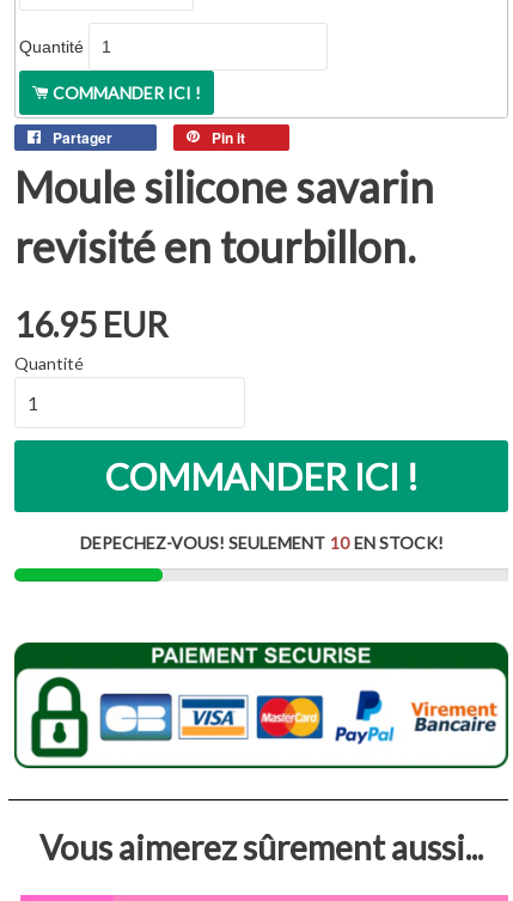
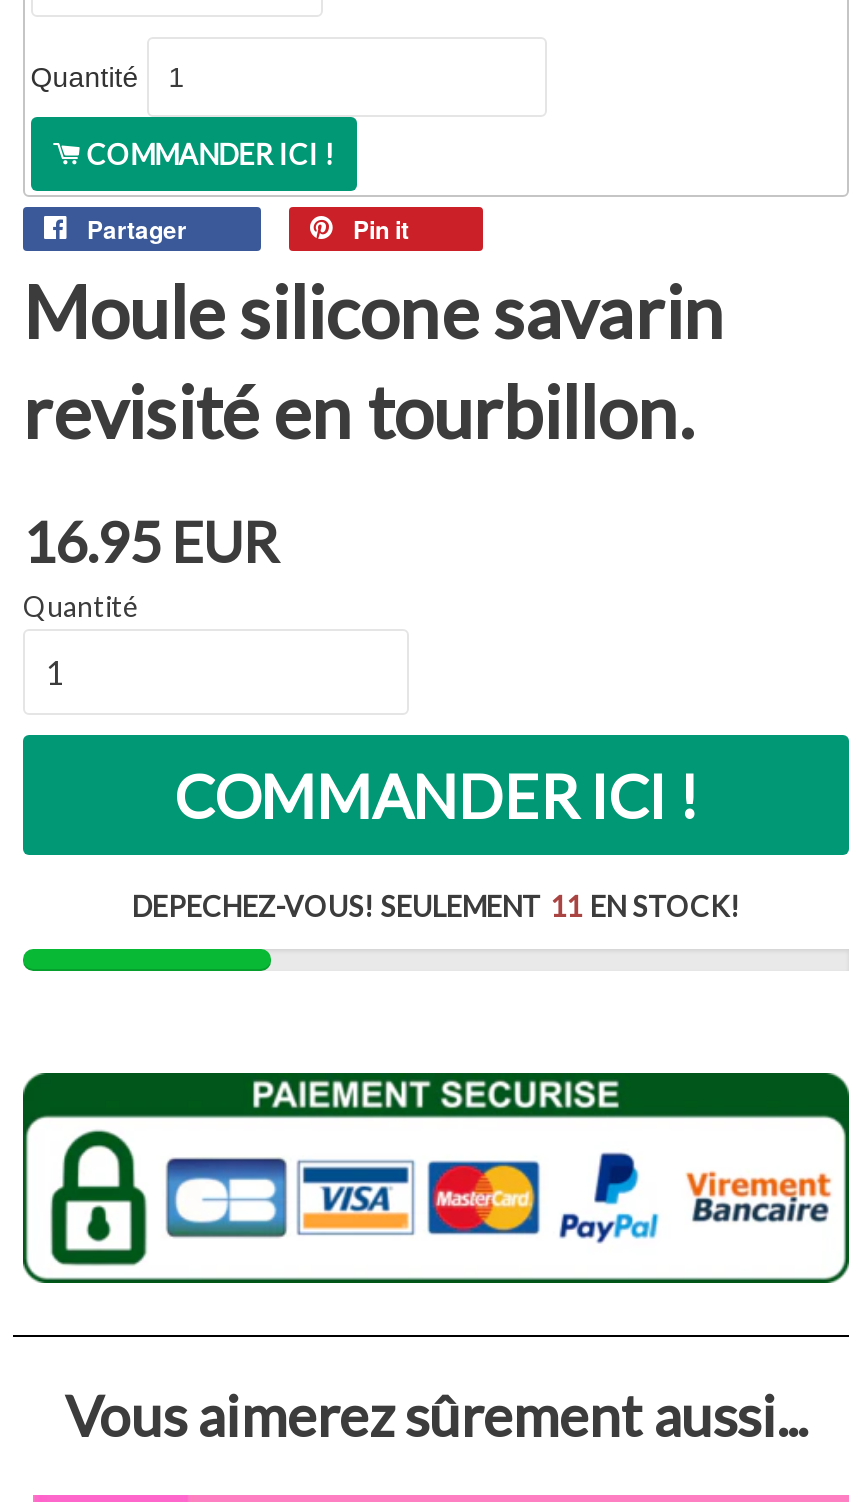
[80,533,443,553] DEPECHEZ-VOUS! SEULEMENT 10 EN STOCK! -> [132,890,740,924] DEPECHEZ-VOUS! SEULEMENT 11 EN STOCK!

